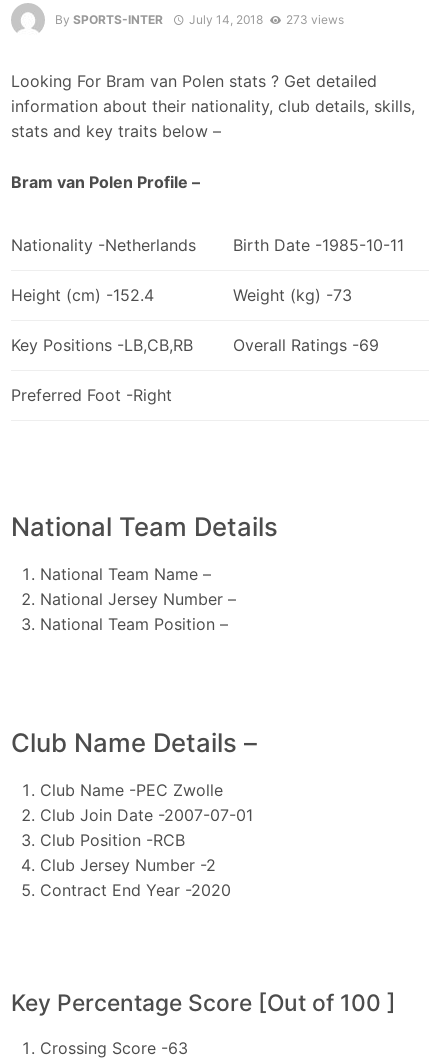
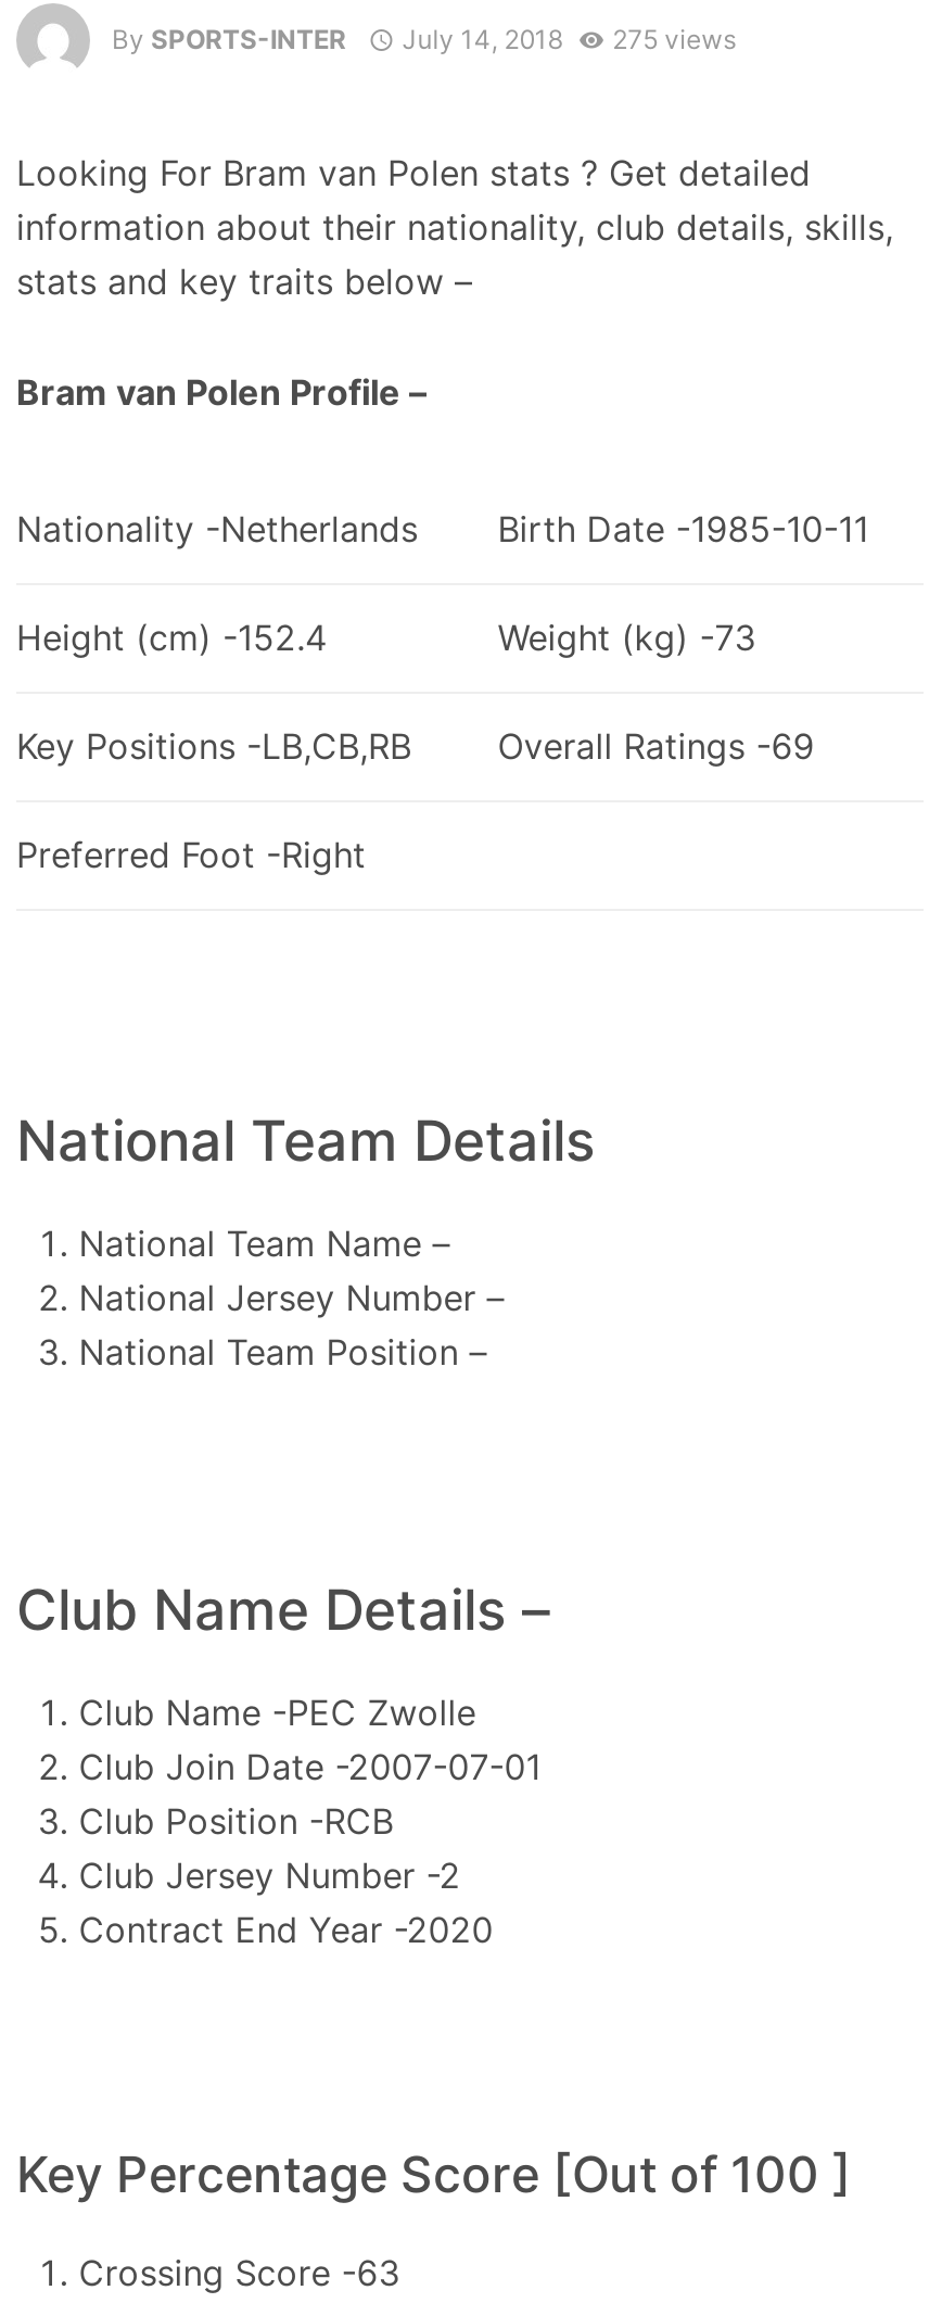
[55,12,344,27] By SPORTS-INTER July 14, 2018 273 views -> [112,22,736,55] By SPORTS-INTER July 14, 2018 275 views

